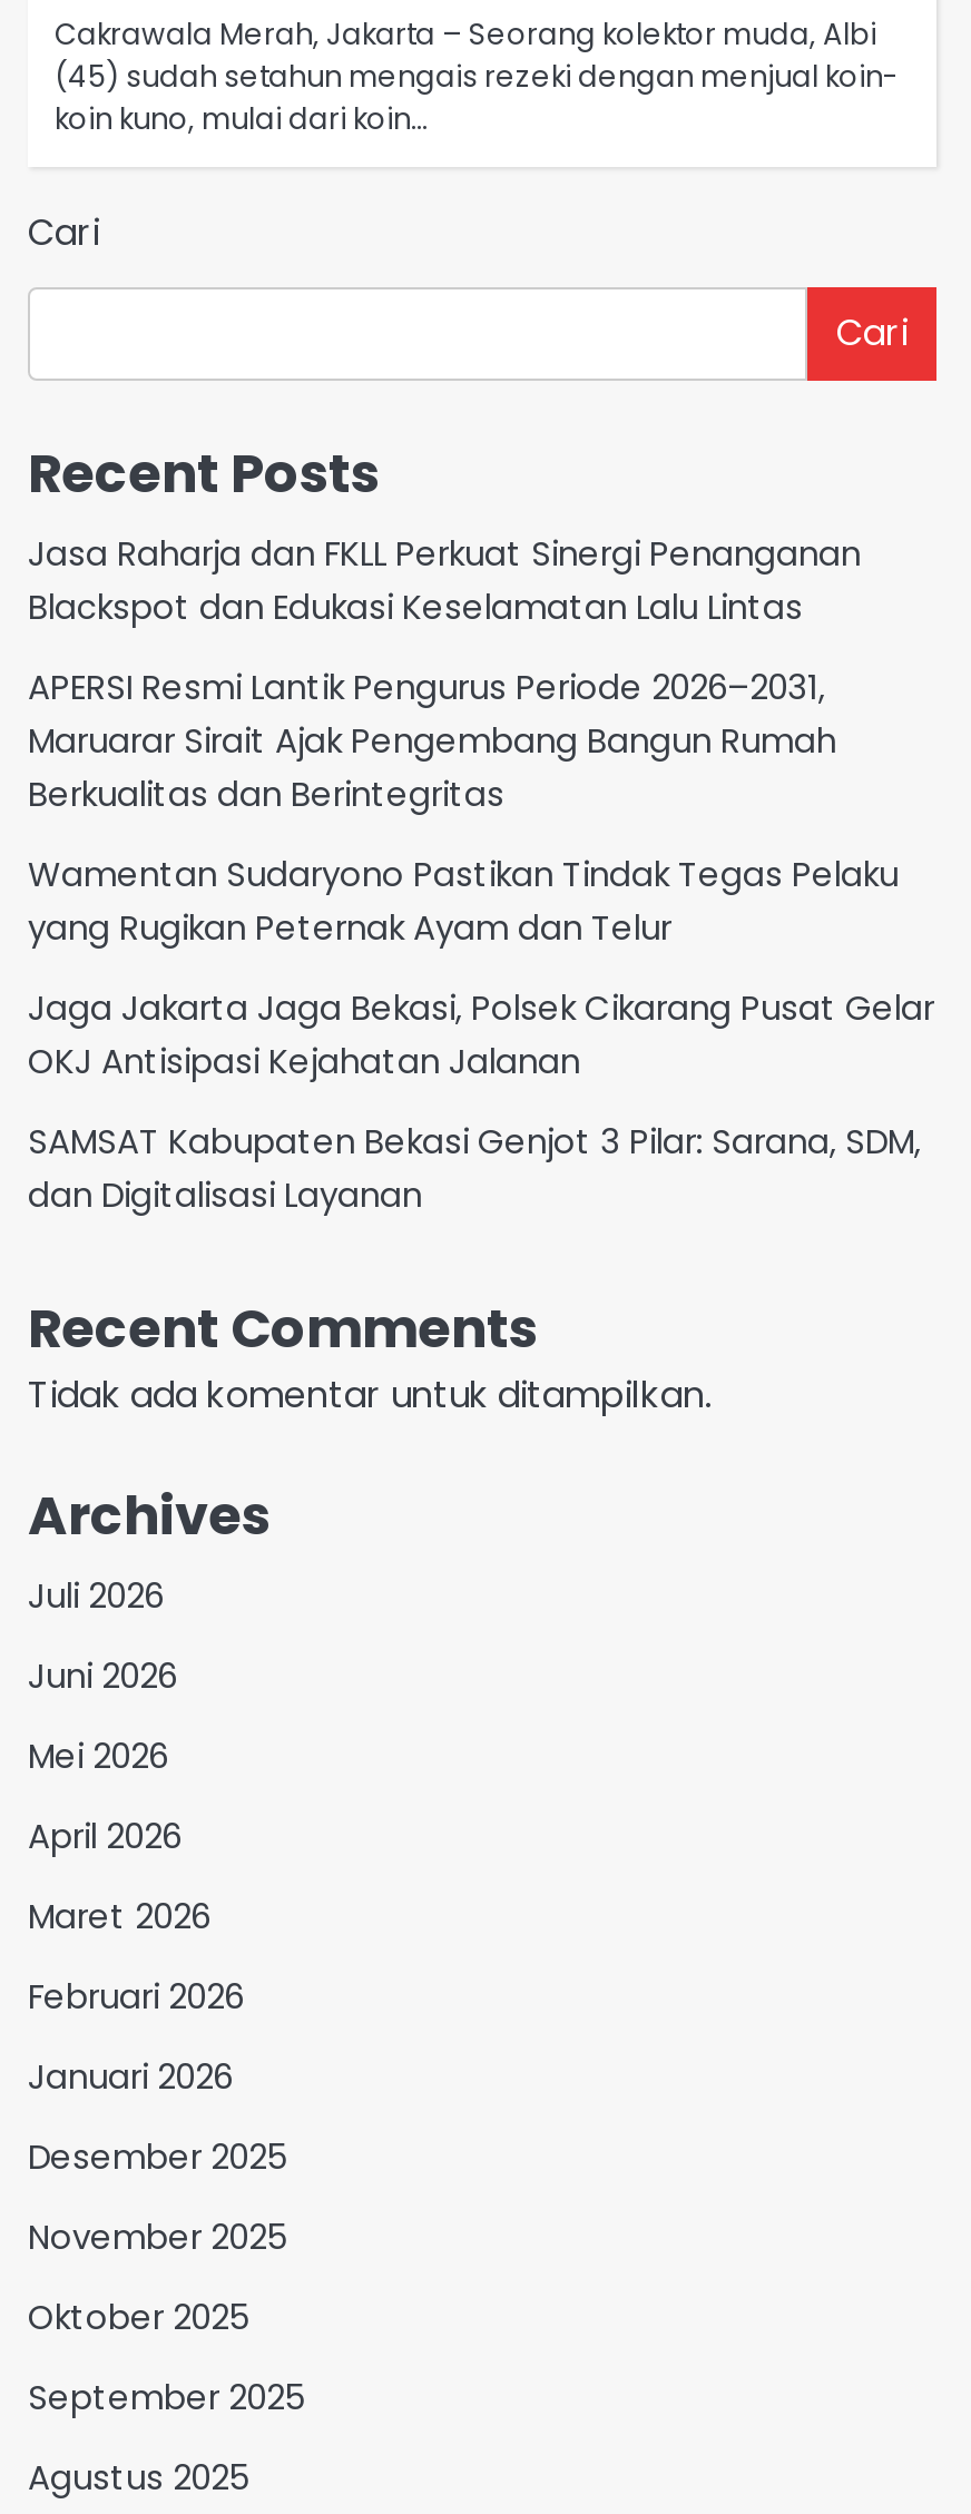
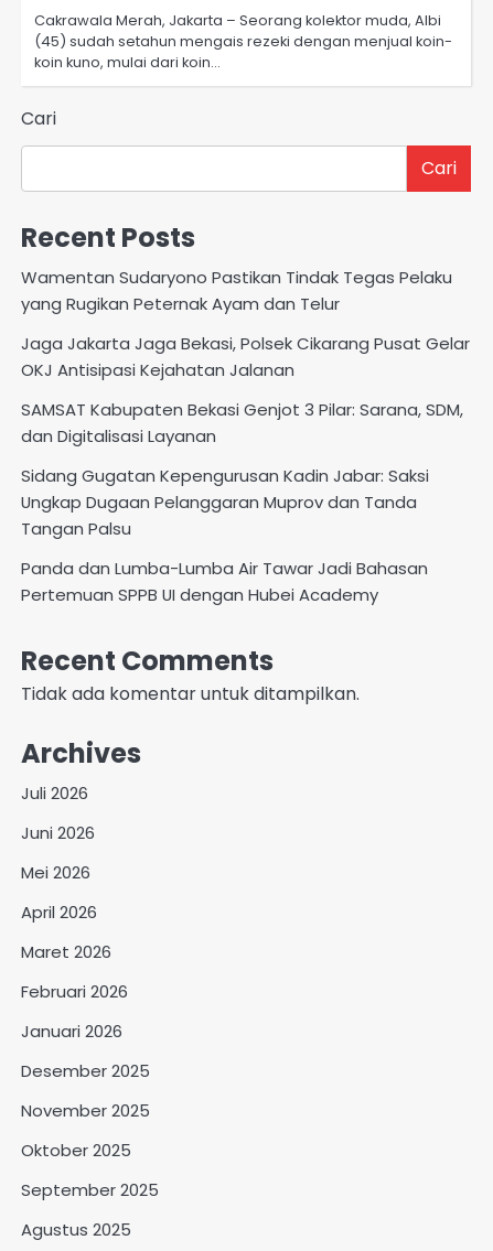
[28,530,861,817] Jasa Raharja dan FKLL Perkuat Sinergi Penanganan | Blackspot dan Edukasi Keselamatan Lalu Lintas | APERSI Resmi Lantik Pengurus Periode 2026–2031, | Maruarar Sirait Ajak Pengembang Bangun Rumah | Berkualitas dan Berintegritas -> none
moved [28,851,934,1218] -> [21,266,470,447]: Wamentan Sudaryono Pastikan Tindak Tegas Pelaku | yang Rugikan Peternak Ayam dan Telur | Jaga Jakarta Jaga Bekasi, Polsek Cikarang Pusat Gelar | OKJ Antisipasi Kejahatan Jalanan | SAMSAT Kabupaten Bekasi Genjot 3 Pilar: Sarana, SDM, | dan Digitalisasi Layanan
none -> [21,464,429,606] Sidang Gugatan Kepengurusan Kadin Jabar: Saksi | Ungkap Dugaan Pelanggaran Muprov dan Tanda | Tangan Palsu | Panda dan Lumba-Lumba Air Tawar Jadi Bahasan | Pertemuan SPPB UI dengan Hubei Academy

